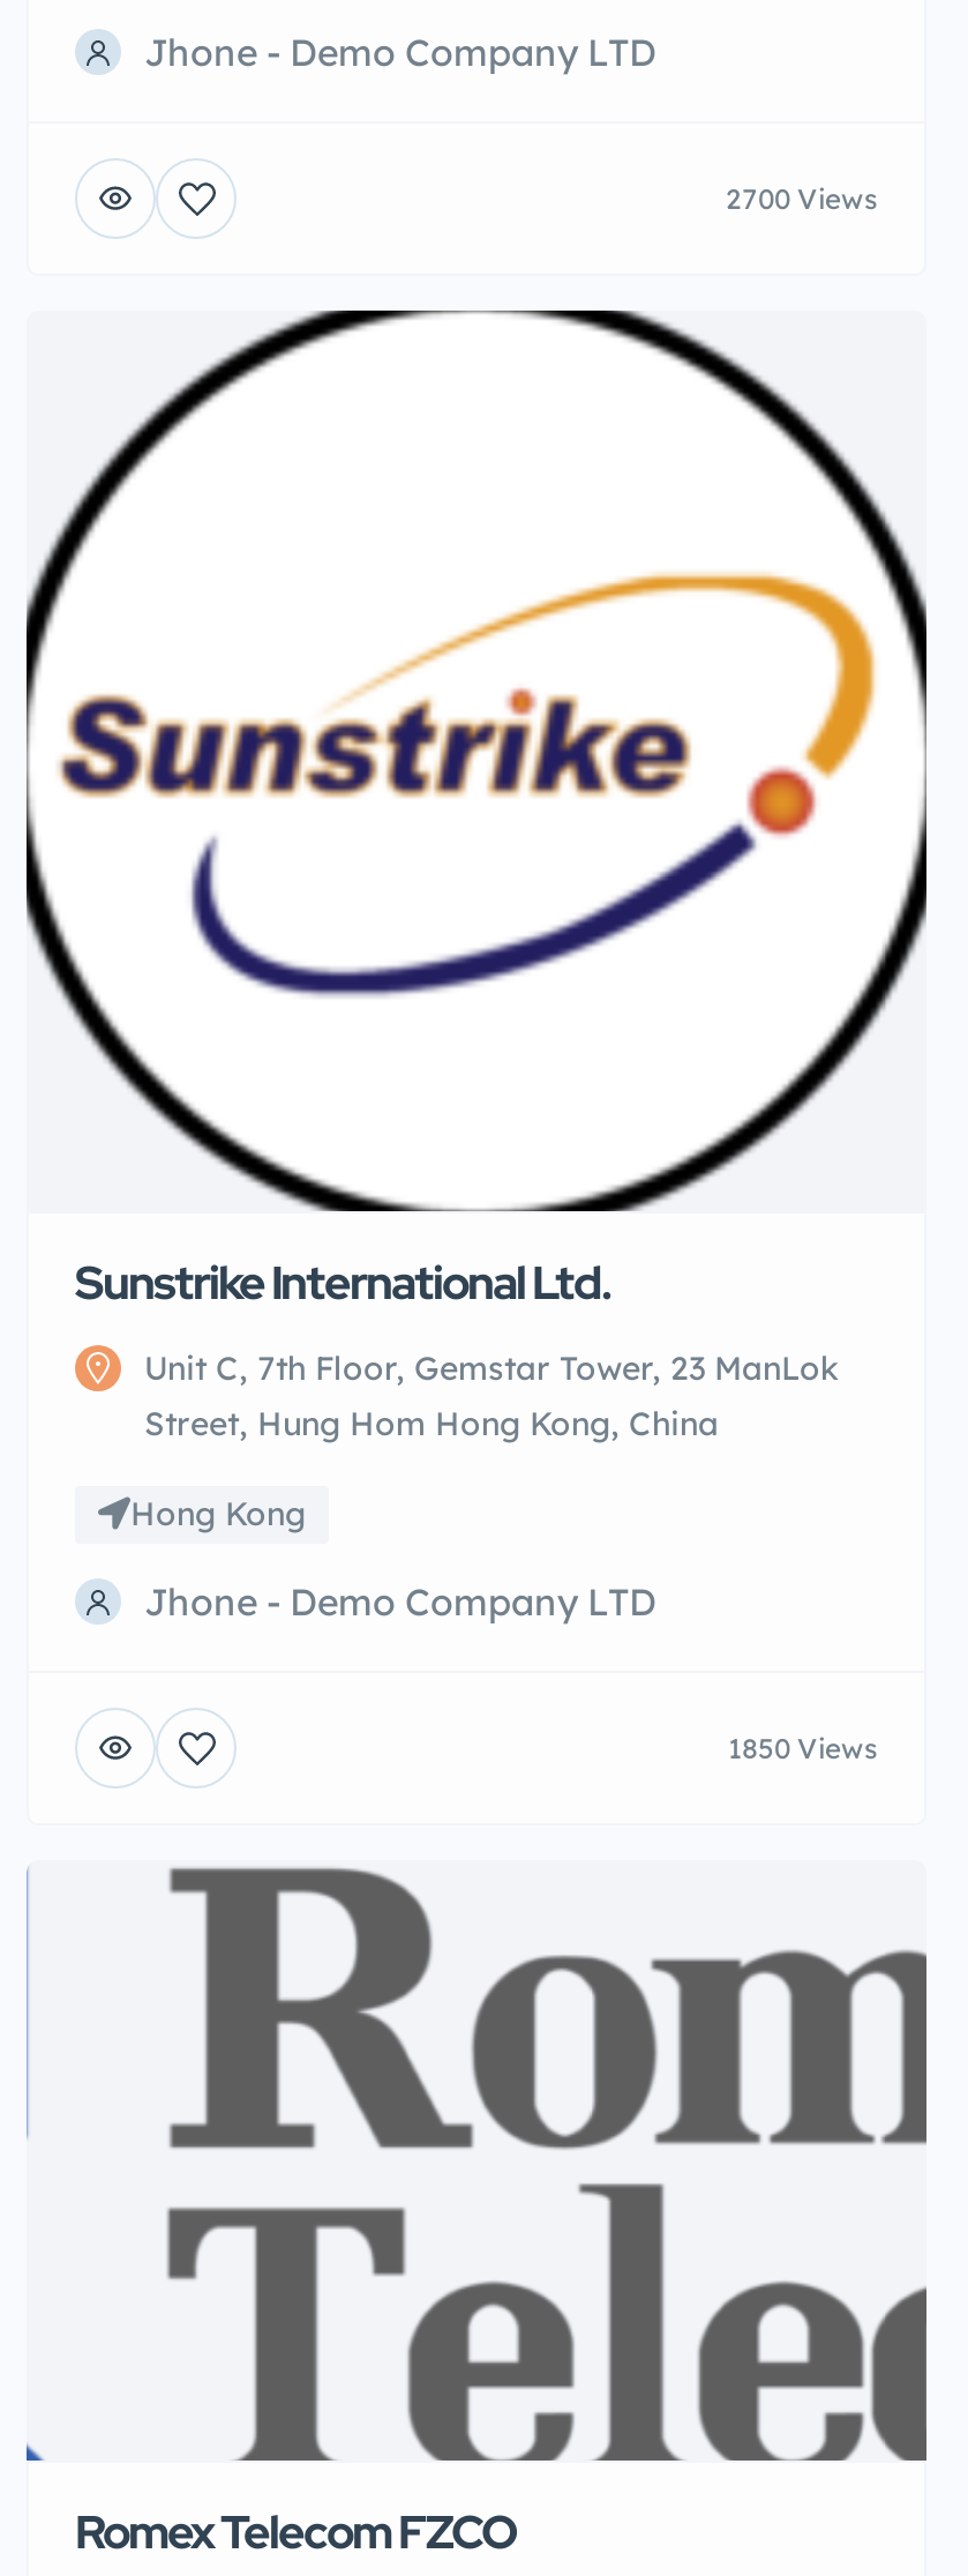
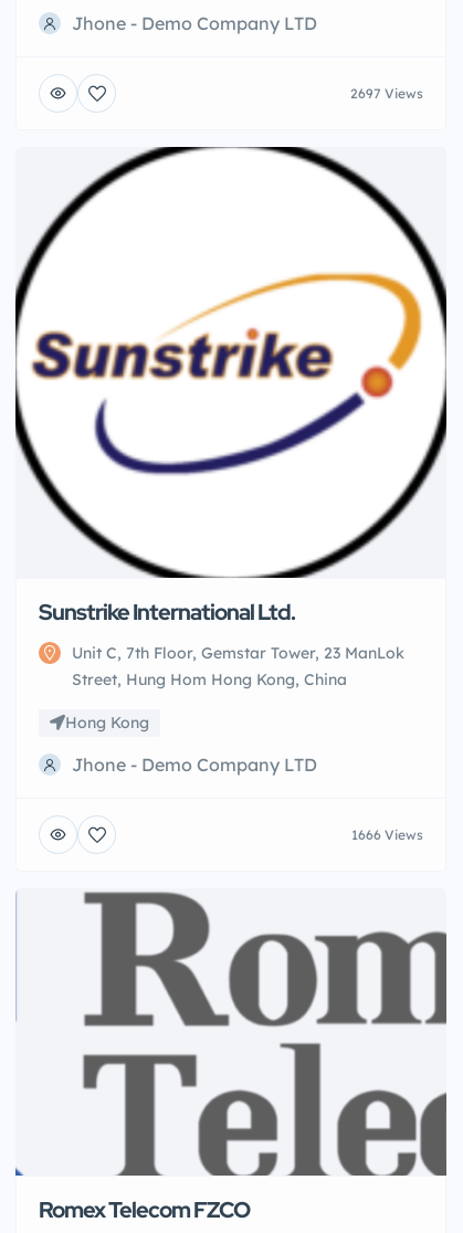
[726,180,878,215] 2700 Views -> [350,85,423,101] 2697 Views
[728,1730,878,1764] 1850 Views -> [351,826,423,842] 1666 Views

